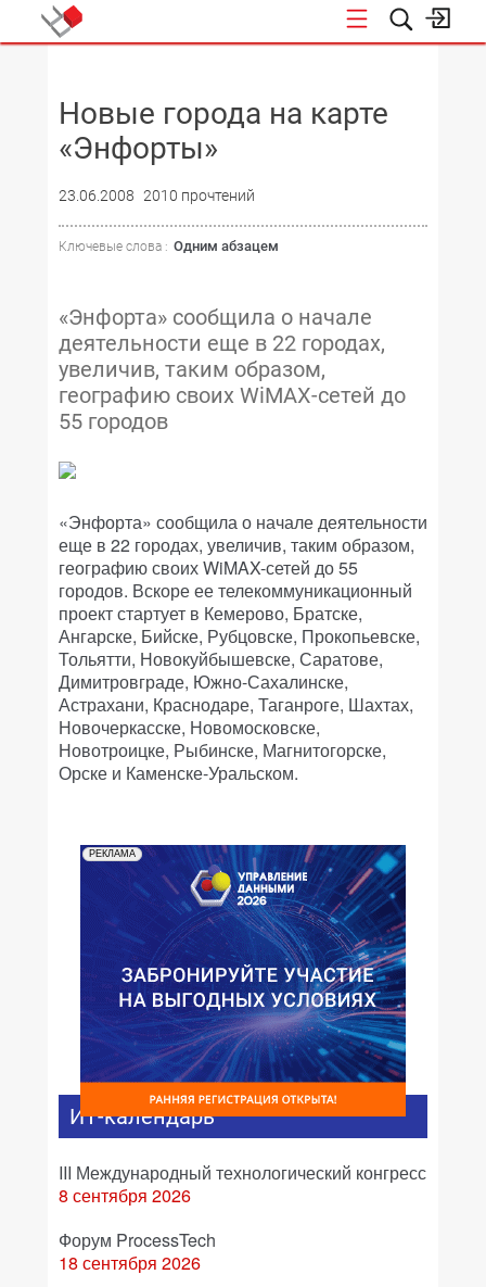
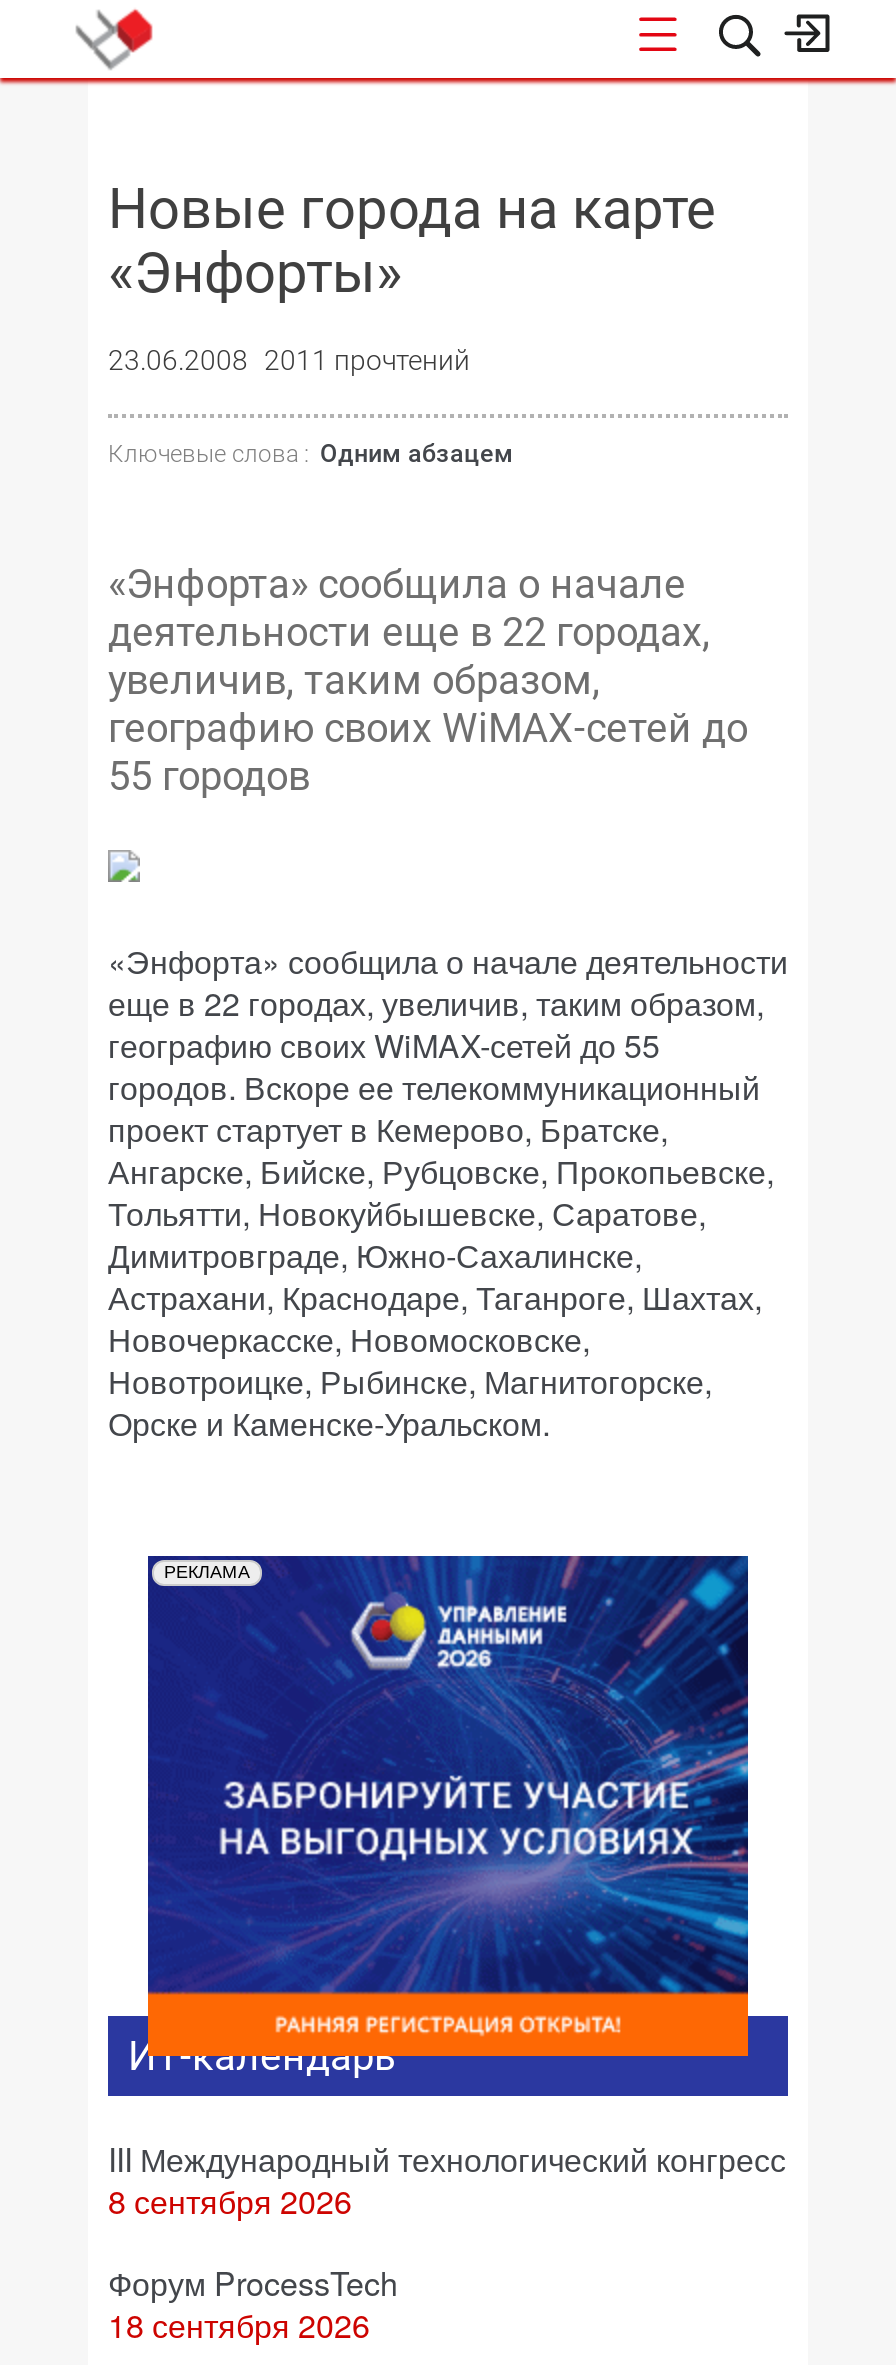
[59,187,255,204] 23.06.2008 2010 прочтений -> [108,344,470,376] 23.06.2008 2011 прочтений

